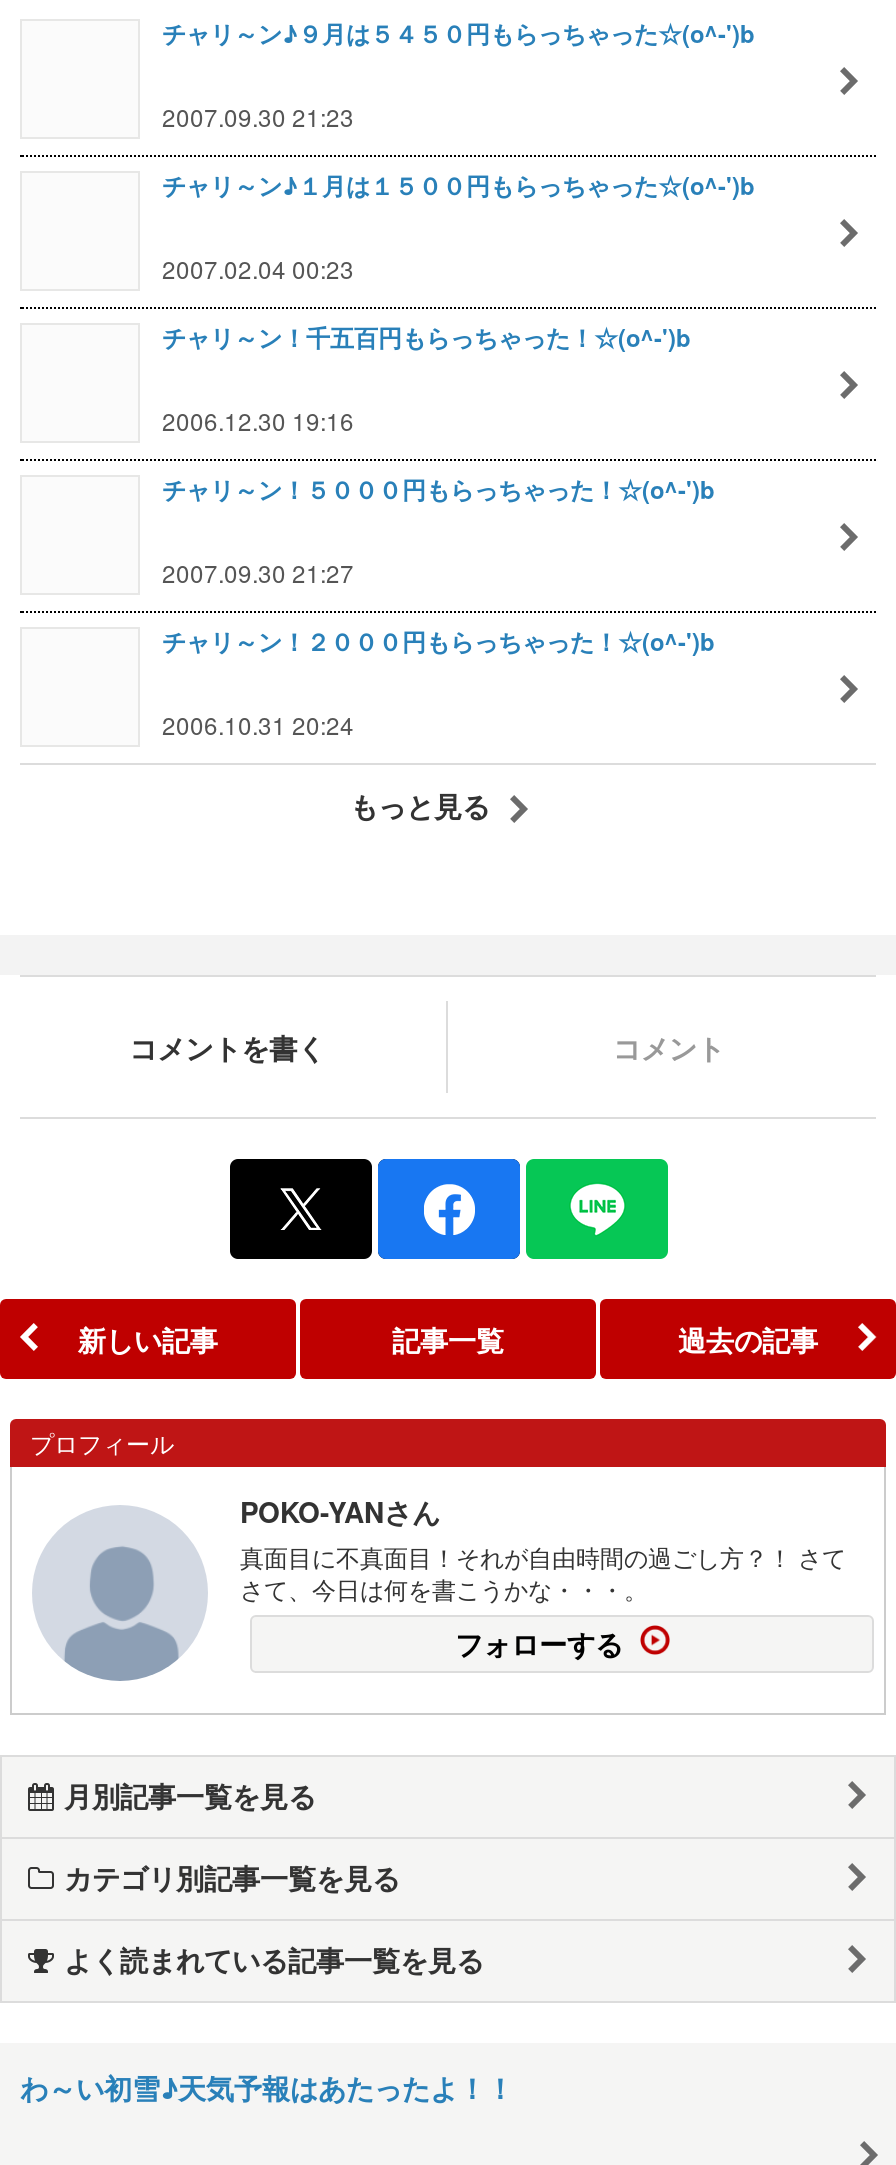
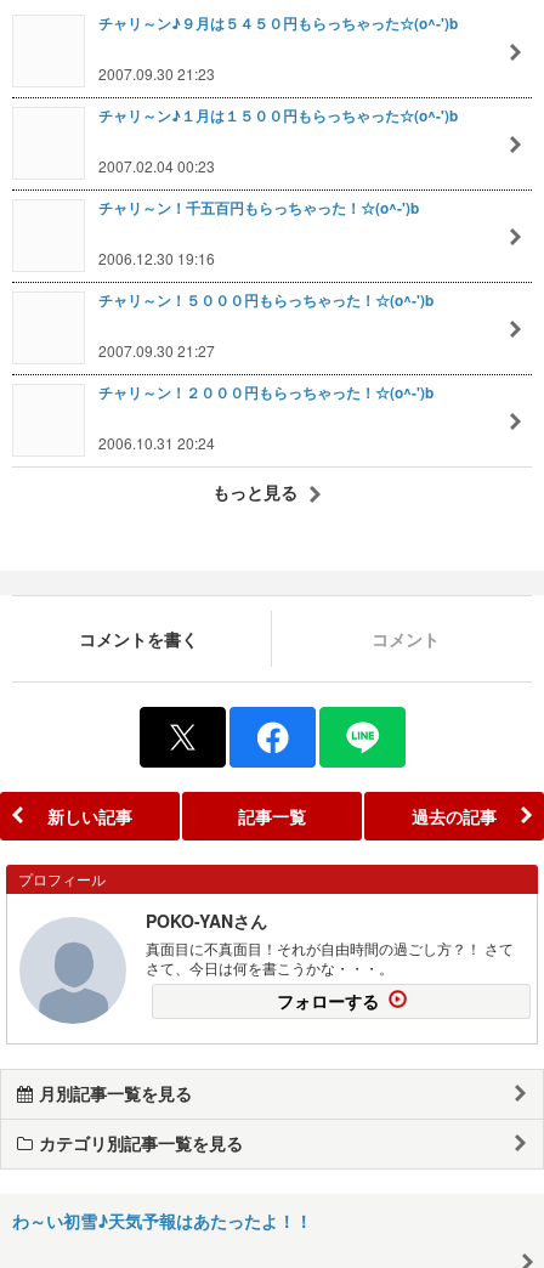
[64,1939,484,1979] よく読まれている記事一覧を見る -> none

